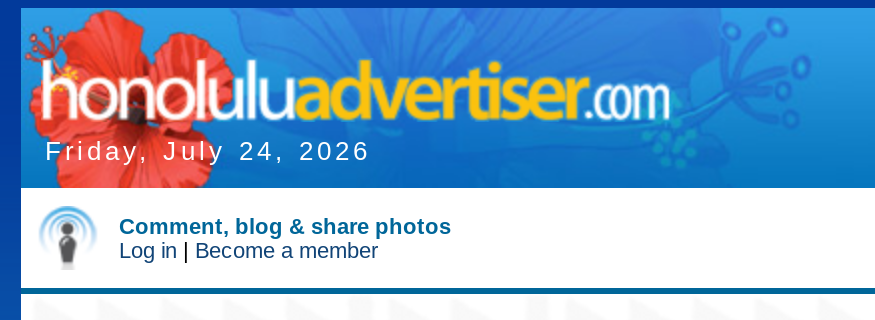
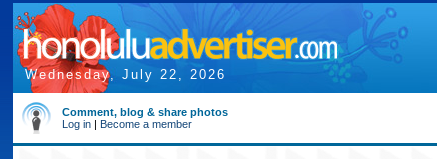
[45,136,371,166] Friday, July 24, 2026 -> [25,67,226,82] Wednesday, July 22, 2026

